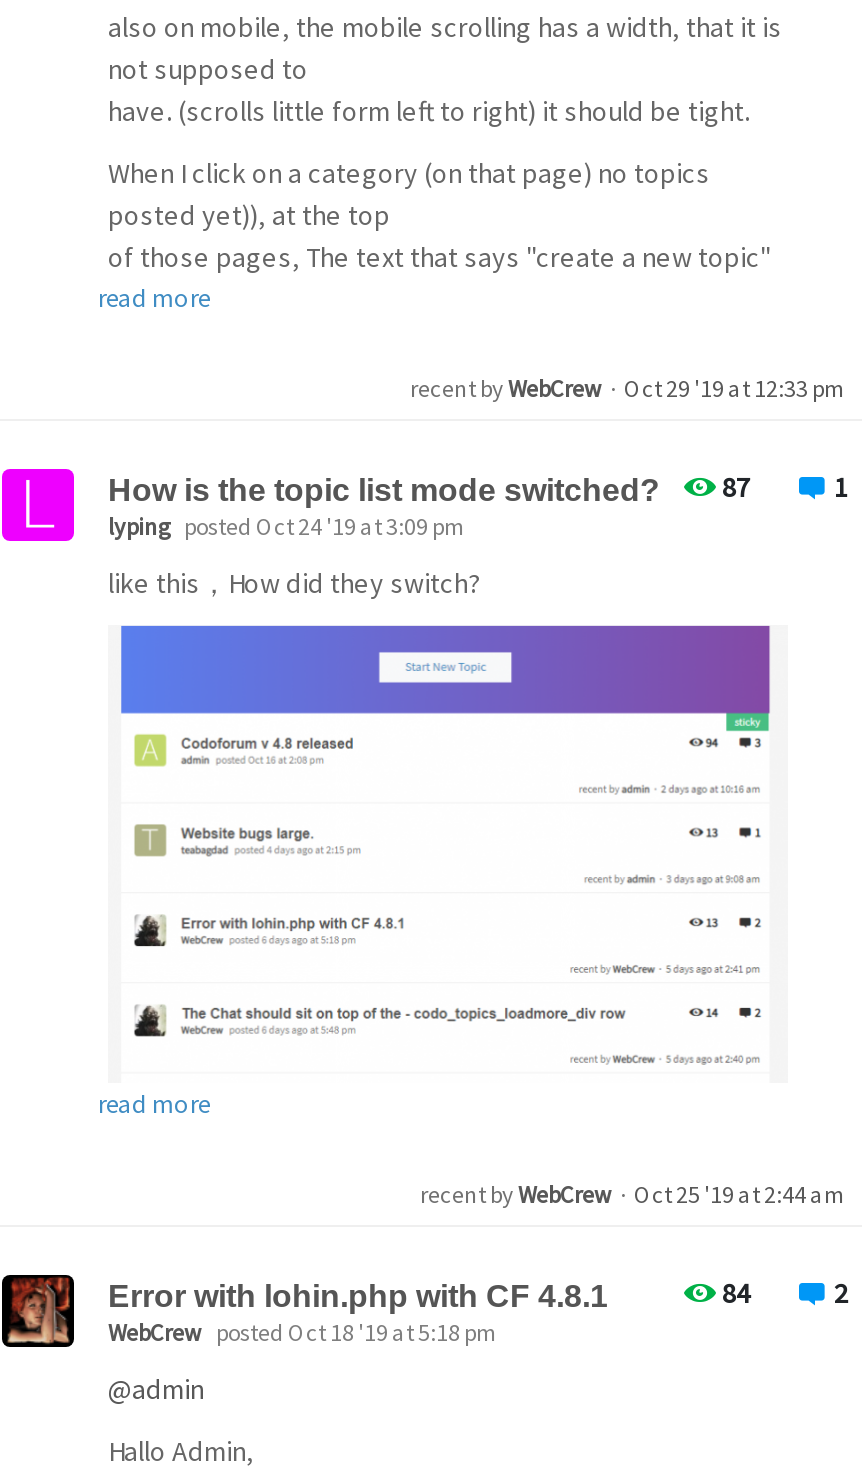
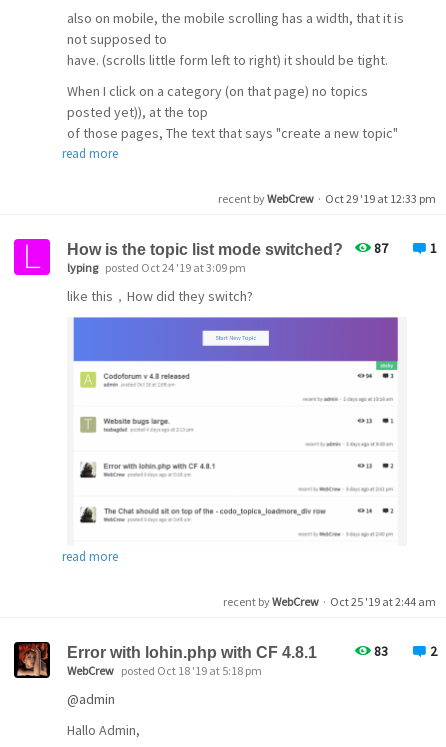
[722,1275,750,1311] 84 -> [374,642,388,660] 83

